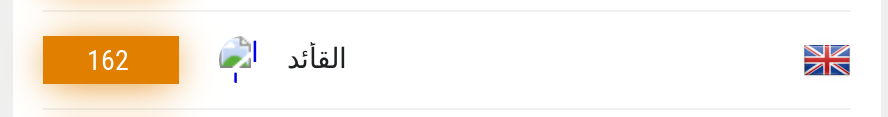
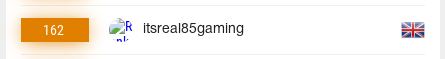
[287,48,347,74] القأئد -> [143,23,244,36] itsreal85gaming

